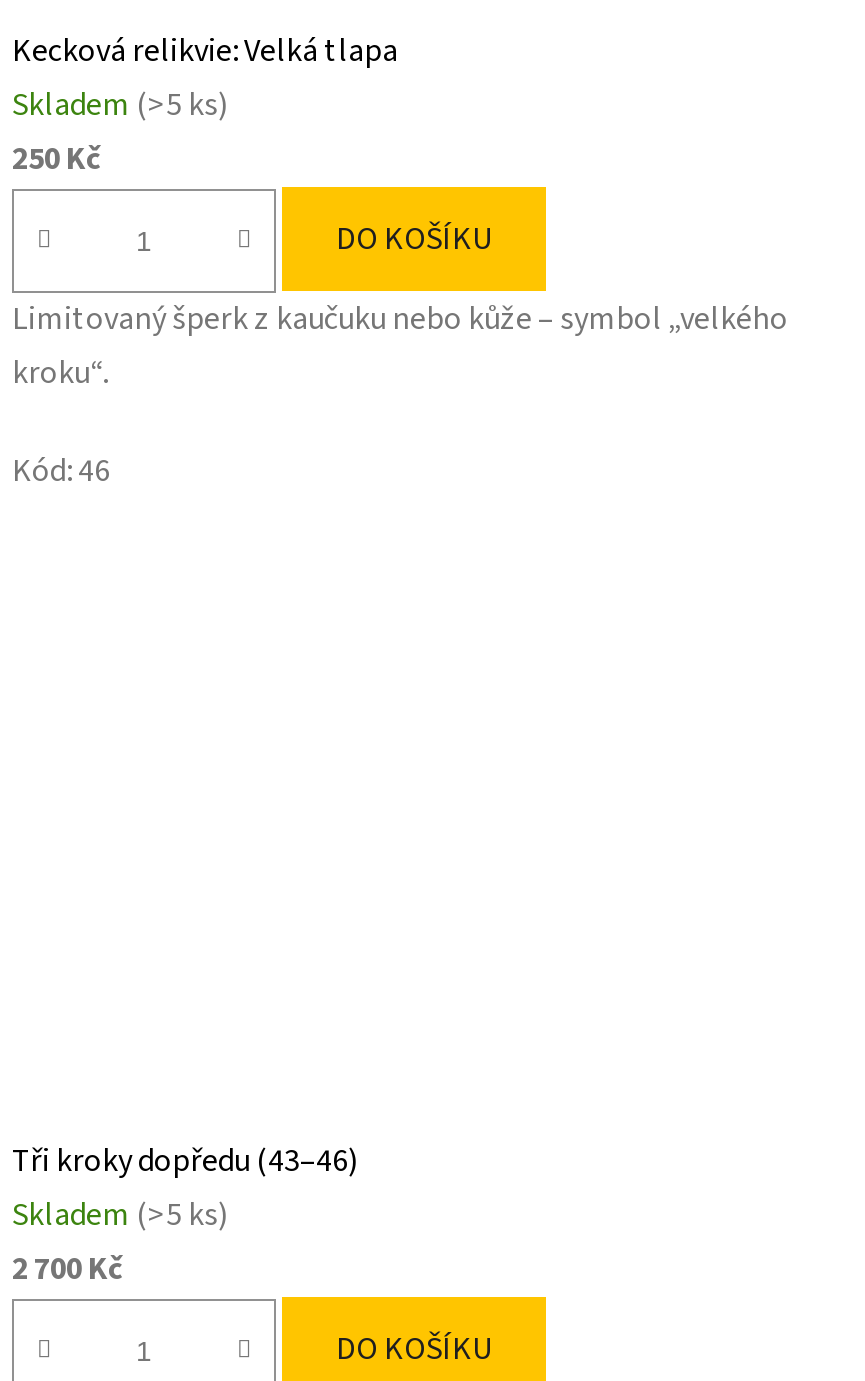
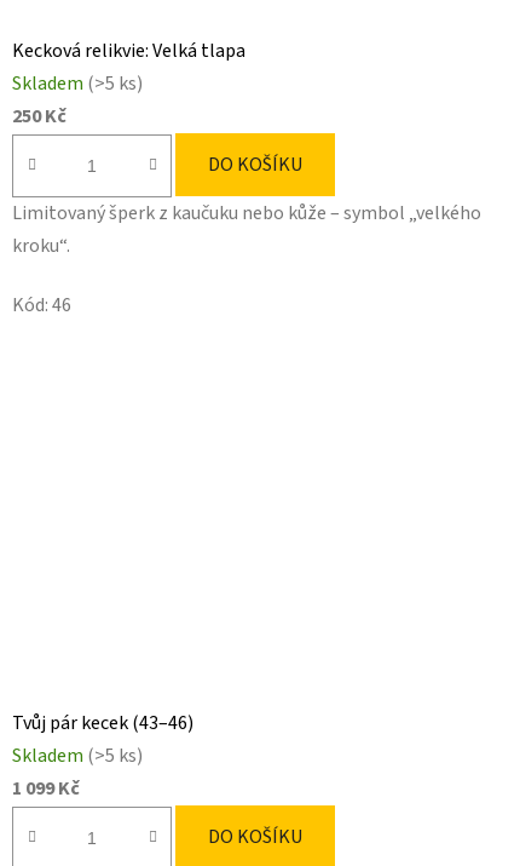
[12,1140,358,1184] Tři kroky dopředu (43–46) -> [12,710,193,736] Tvůj pár kecek (43–46)
[12,1248,124,1292] 2 700 Kč -> [12,775,80,802] 1 099 Kč

